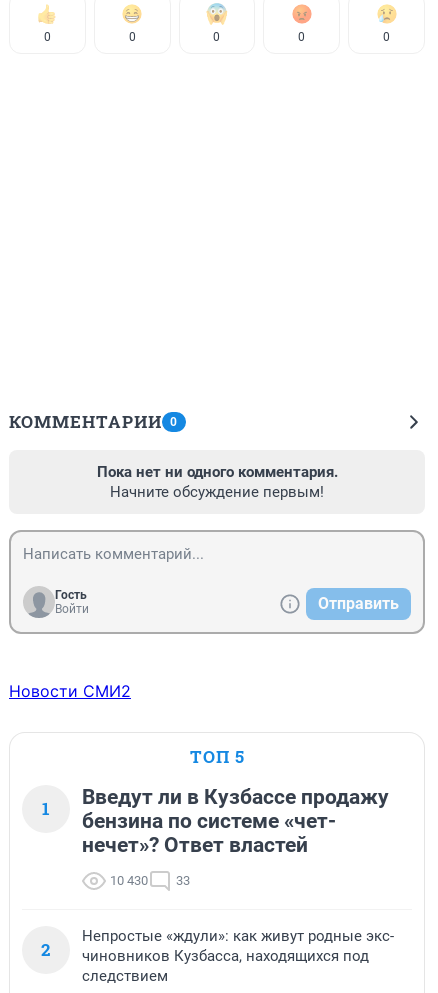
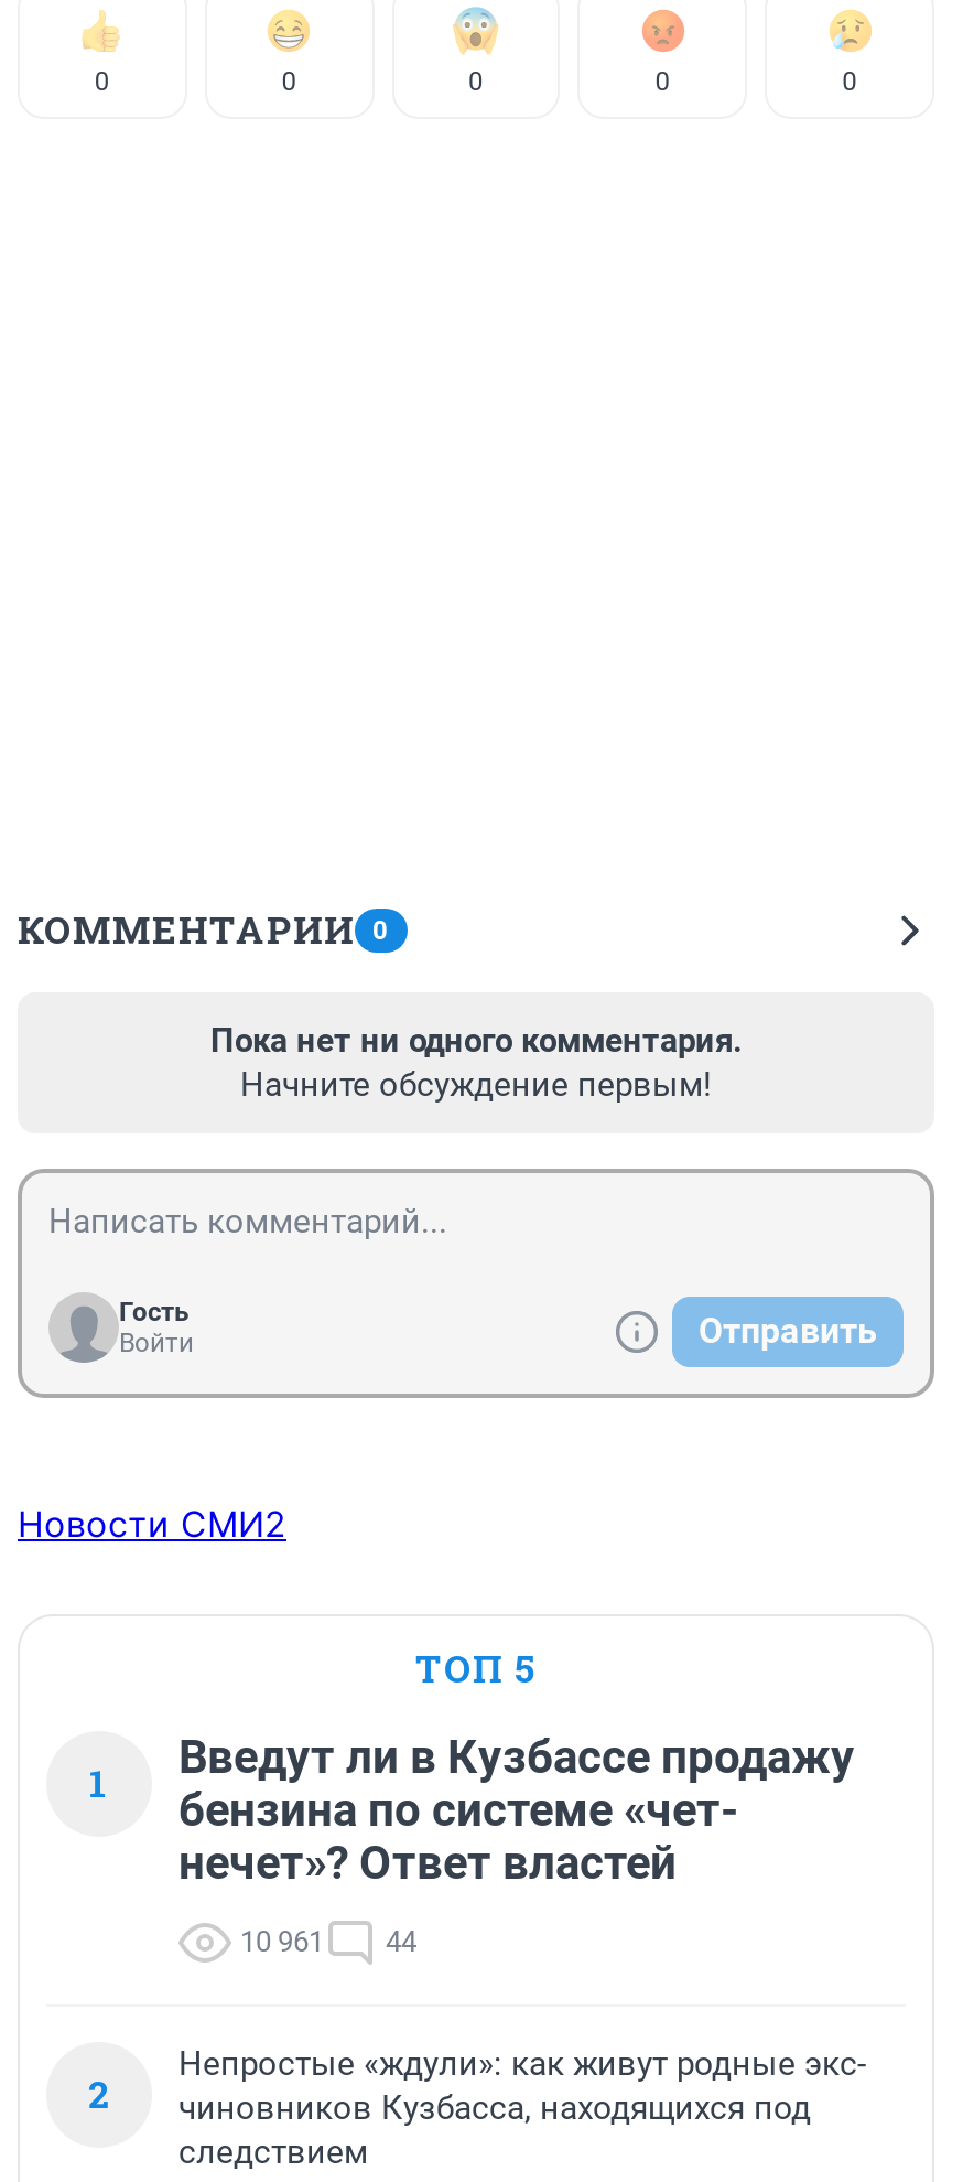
[110,873,148,888] 10 430 -> [240,1924,324,1958] 10 961
[176,873,190,888] 33 -> [386,1924,416,1958] 44

